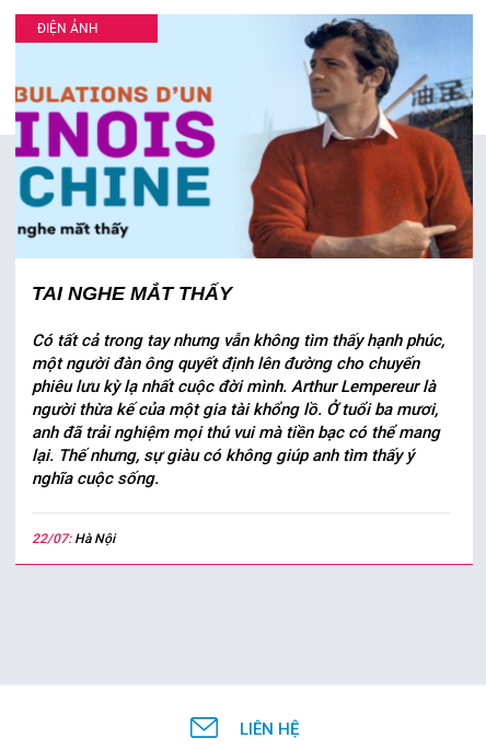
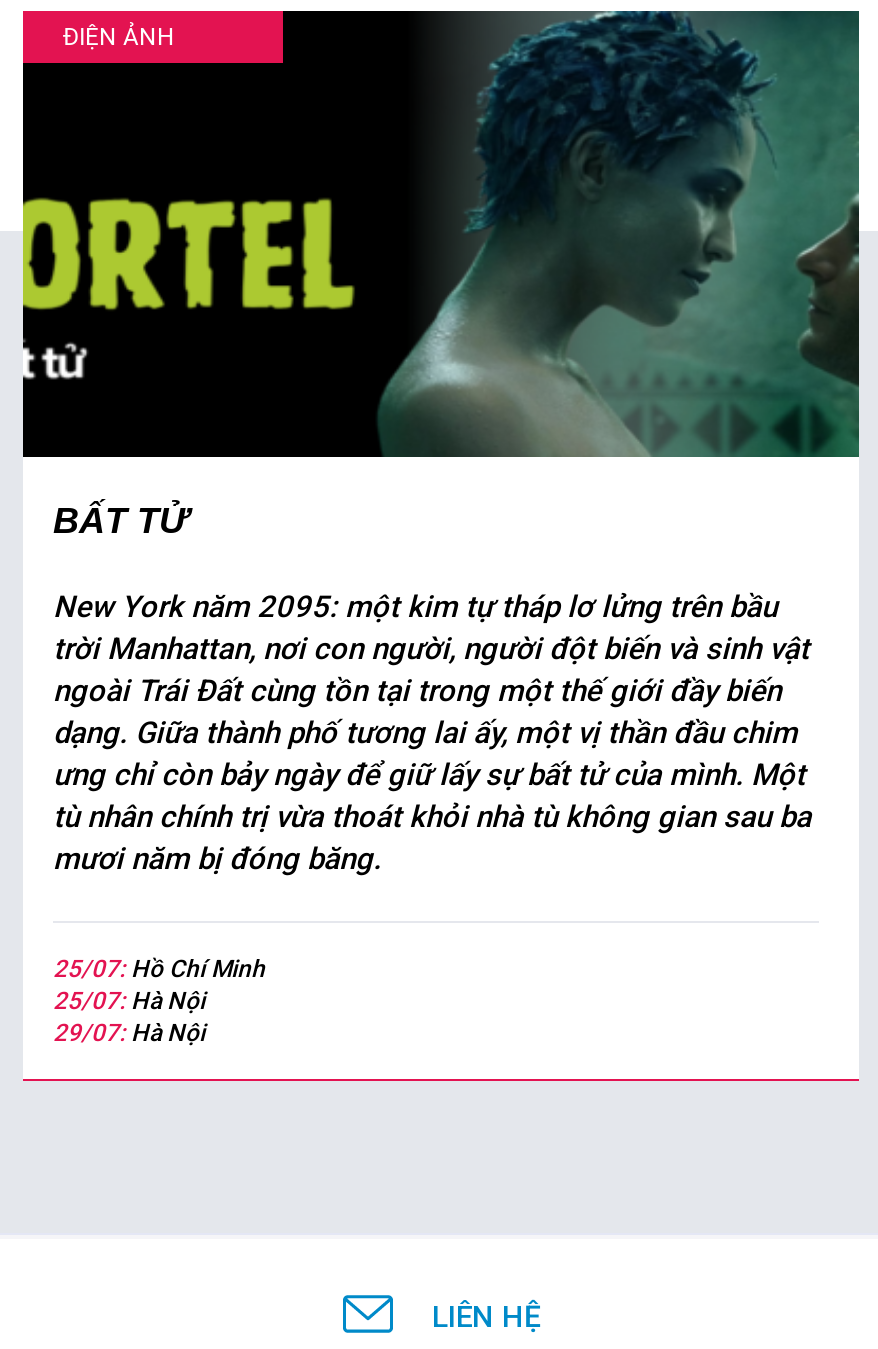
[14,14,474,304] [image] | TAI NGHE MẮT THẤY -> [21,9,861,541] [image] | BẤT TỬ
[32,331,444,488] Có tất cả trong tay nhưng vẫn không tìm thấy hạnh phúc, | một người đàn ông quyết định lên đường cho chuyến | phiêu lưu kỳ lạ nhất cuộc đời mình. Arthur Lempereur là | người thừa kế của một gia tài khổng lồ. Ở tuổi ba mươi, | anh đã trải nghiệm mọi thú vui mà tiền bạc có thể mang | lại. Thế nhưng, sự giàu có không giúp anh tìm thấy ý | nghĩa cuộc sống. -> [53,589,811,877] New York năm 2095: một kim tự tháp lơ lửng trên bầu | trời Manhattan, nơi con người, người đột biến và sinh vật | ngoài Trái Đất cùng tồn tại trong một thế giới đầy biến | dạng. Giữa thành phố tương lai ấy, một vị thần đầu chim | ưng chỉ còn bảy ngày để giữ lấy sự bất tử của mình. Một | tù nhân chính trị vừa thoát khỏi nhà tù không gian sau ba | mươi năm bị đóng băng.
[32,531,115,546] 22/07: Hà Nội -> [53,955,265,1047] 25/07: Hồ Chí Minh | 25/07: Hà Nội | 29/07: Hà Nội

